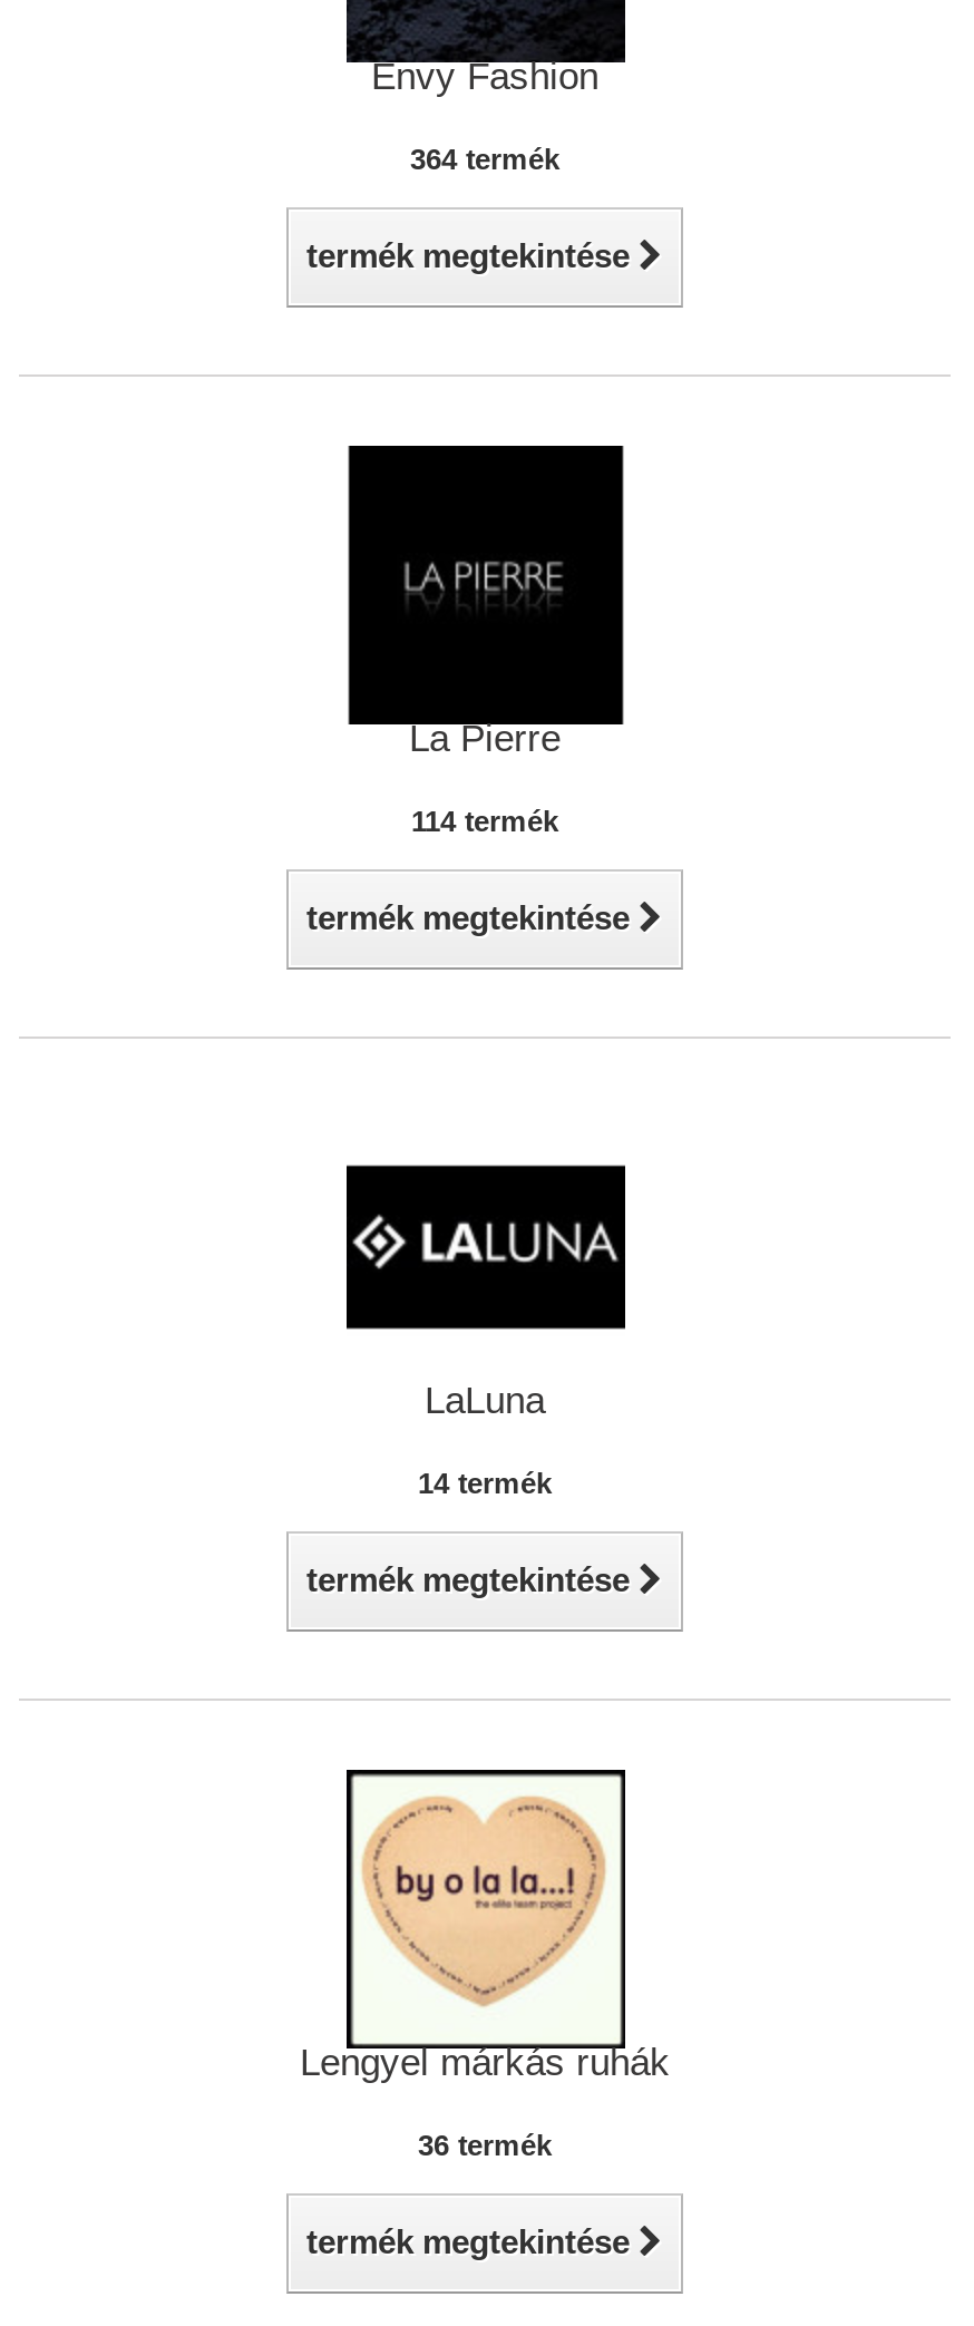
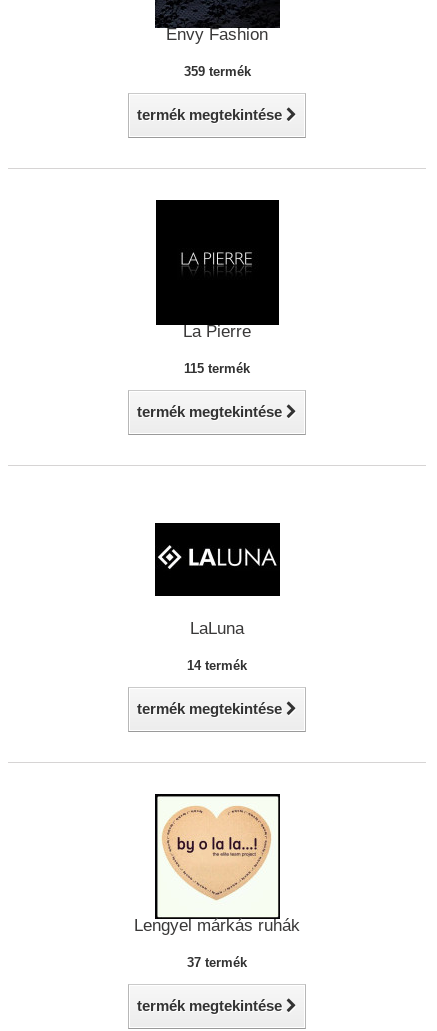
[410,143,559,176] 364 termék -> [183,64,250,79] 359 termék
[411,805,558,838] 114 termék -> [184,361,250,376] 115 termék
[418,2129,552,2162] 36 termék -> [187,955,247,970] 37 termék

